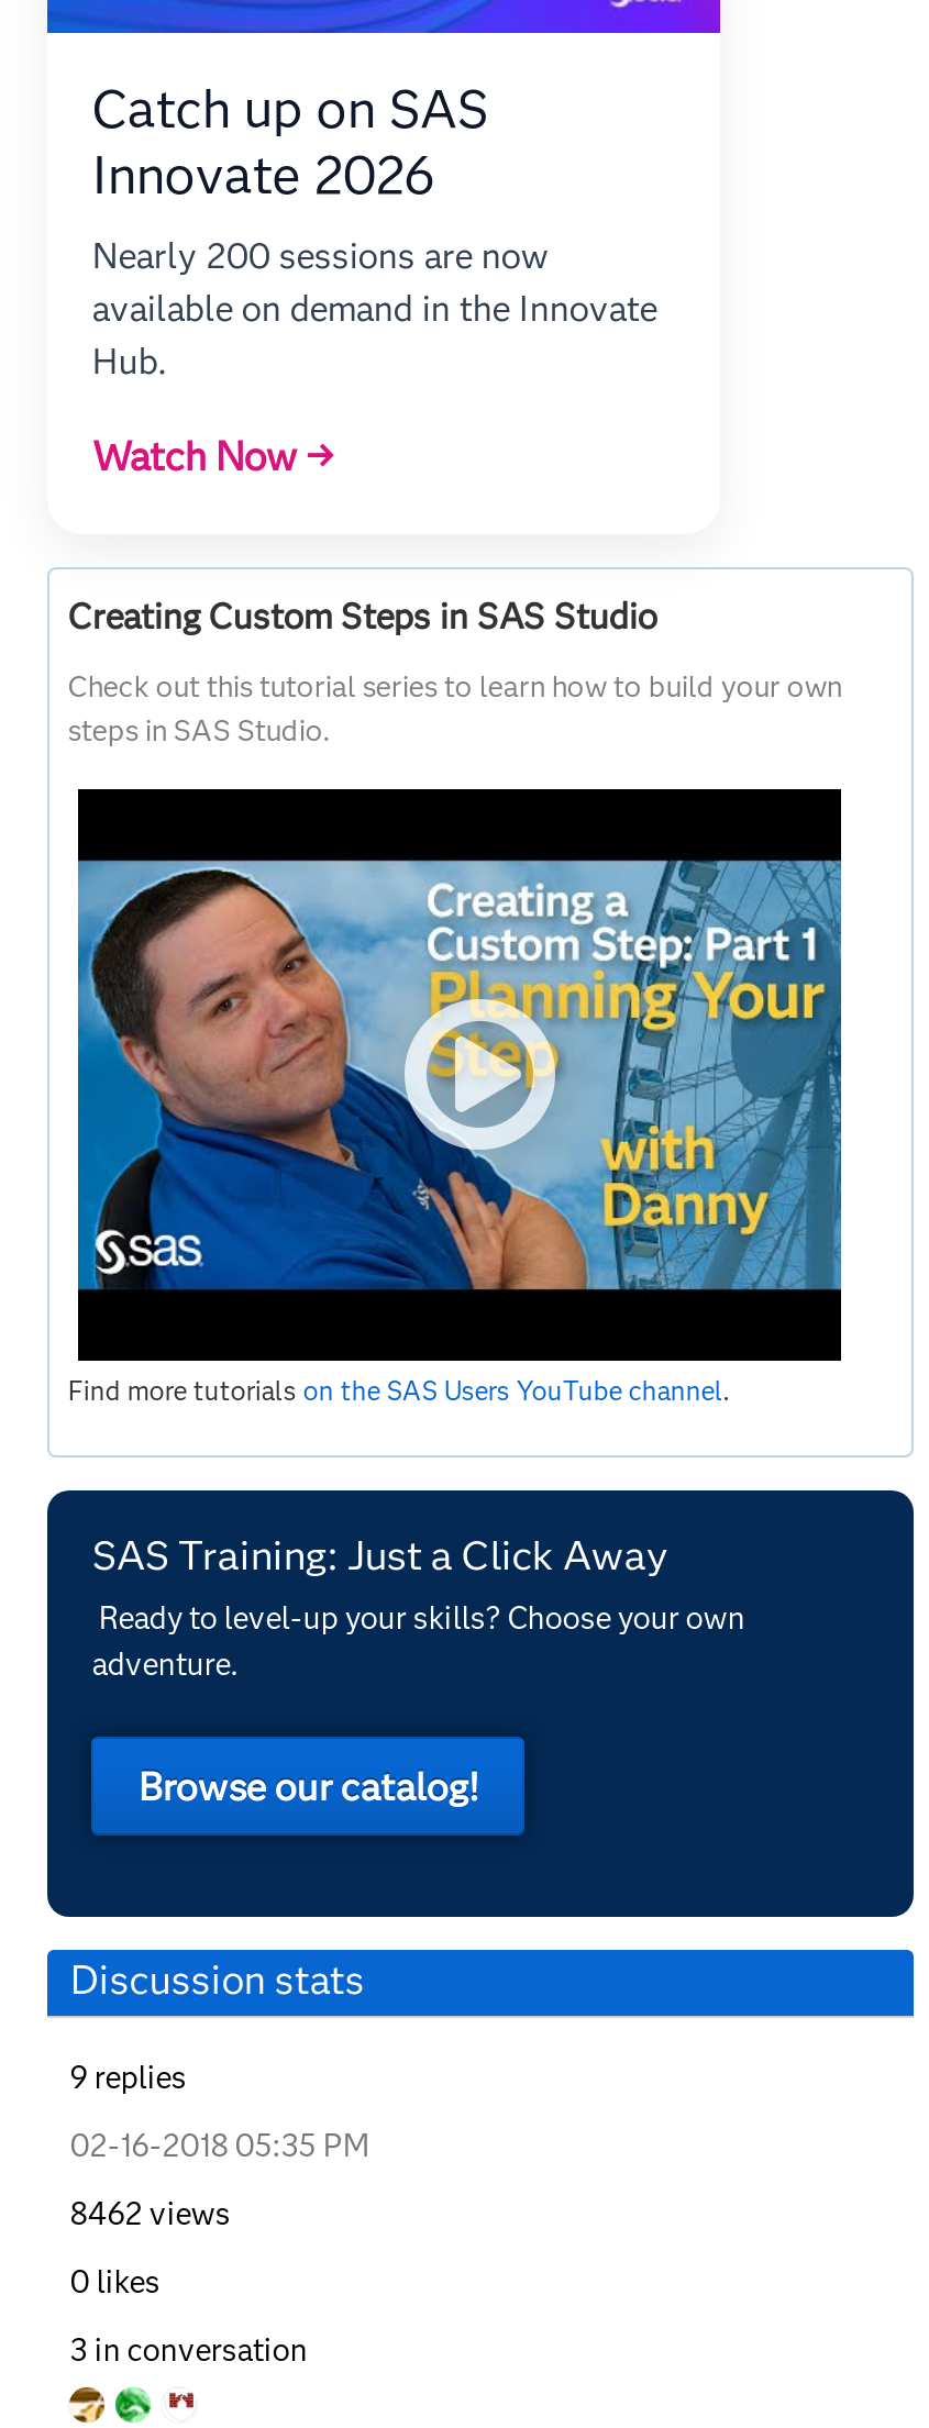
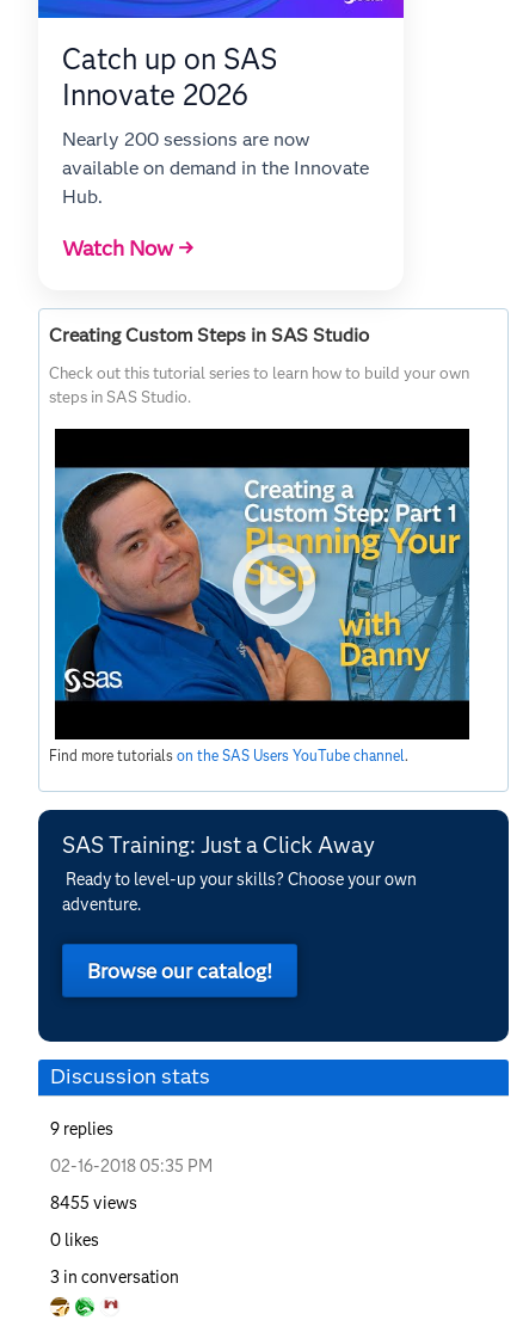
[70,2193,231,2233] 8462 views -> [51,1192,138,1213] 8455 views

